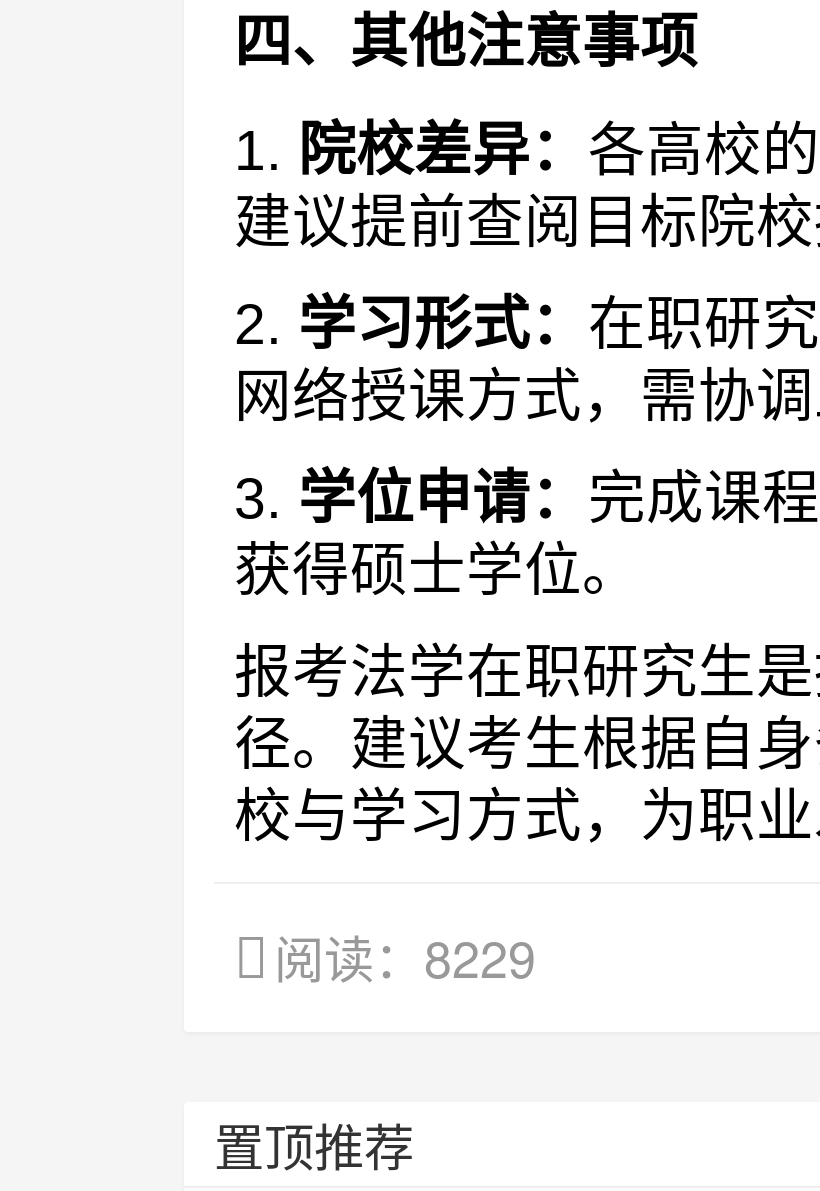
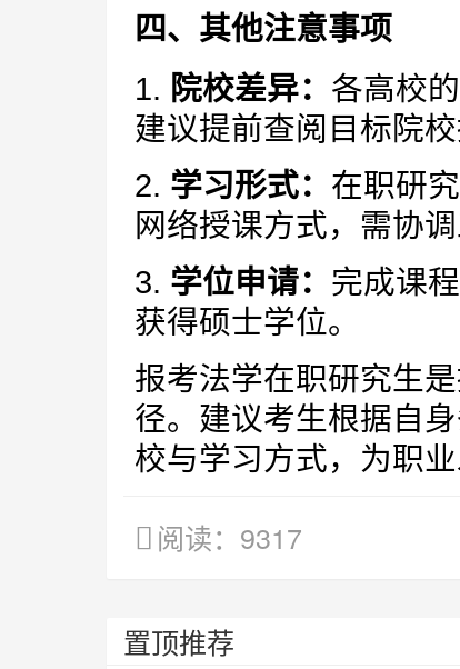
[274,920,536,992] 阅读：8229 -> [157,517,302,557] 阅读：9317

